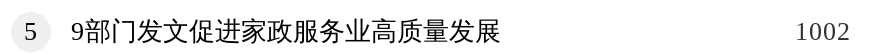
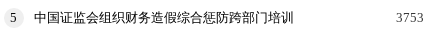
[71,16,851,46] 9部门发文促进家政服务业高质量发展 | 1002 -> [34,10,424,25] 中国证监会组织财务造假综合惩防跨部门培训 | 3753

